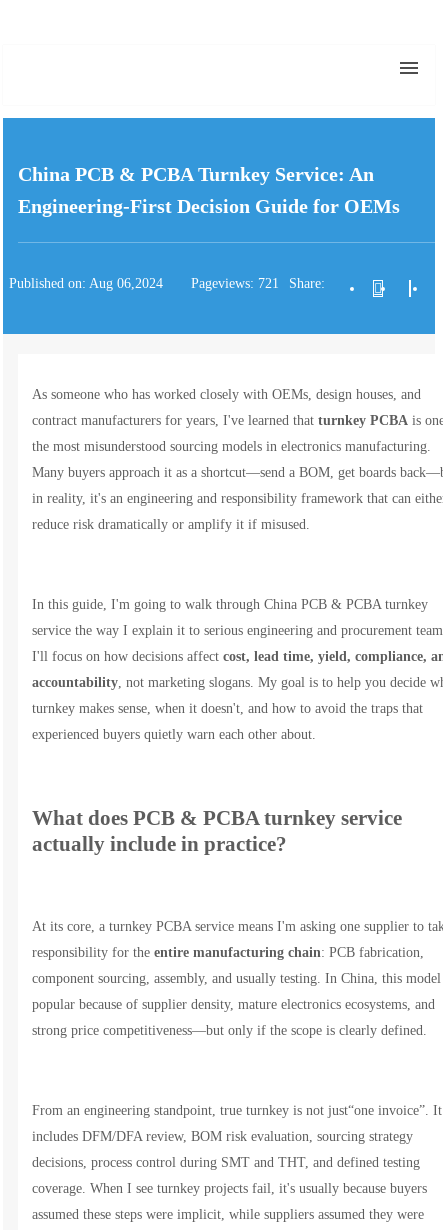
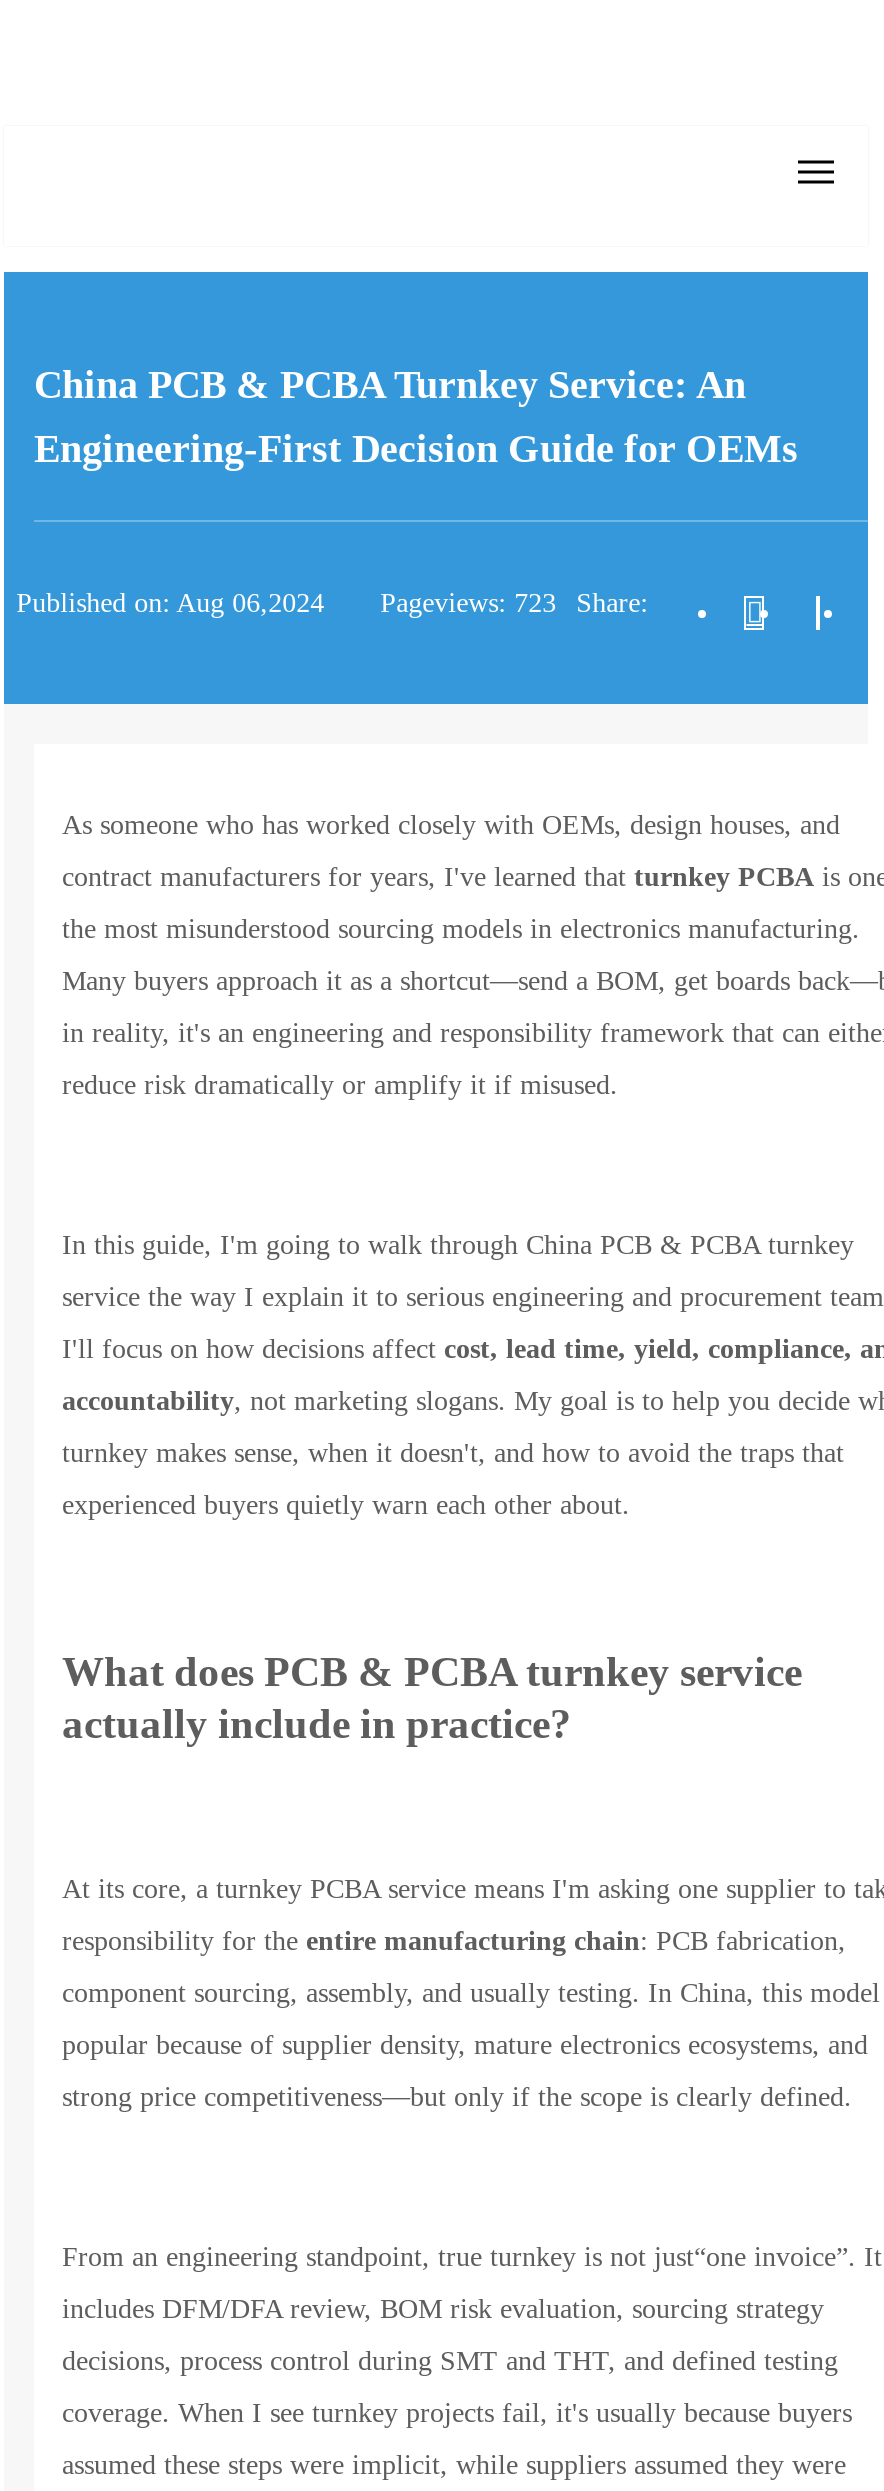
[9,275,279,290] Published on: Aug 06,2024 Pageviews: 721 -> [16,587,556,617] Published on: Aug 06,2024 Pageviews: 723

